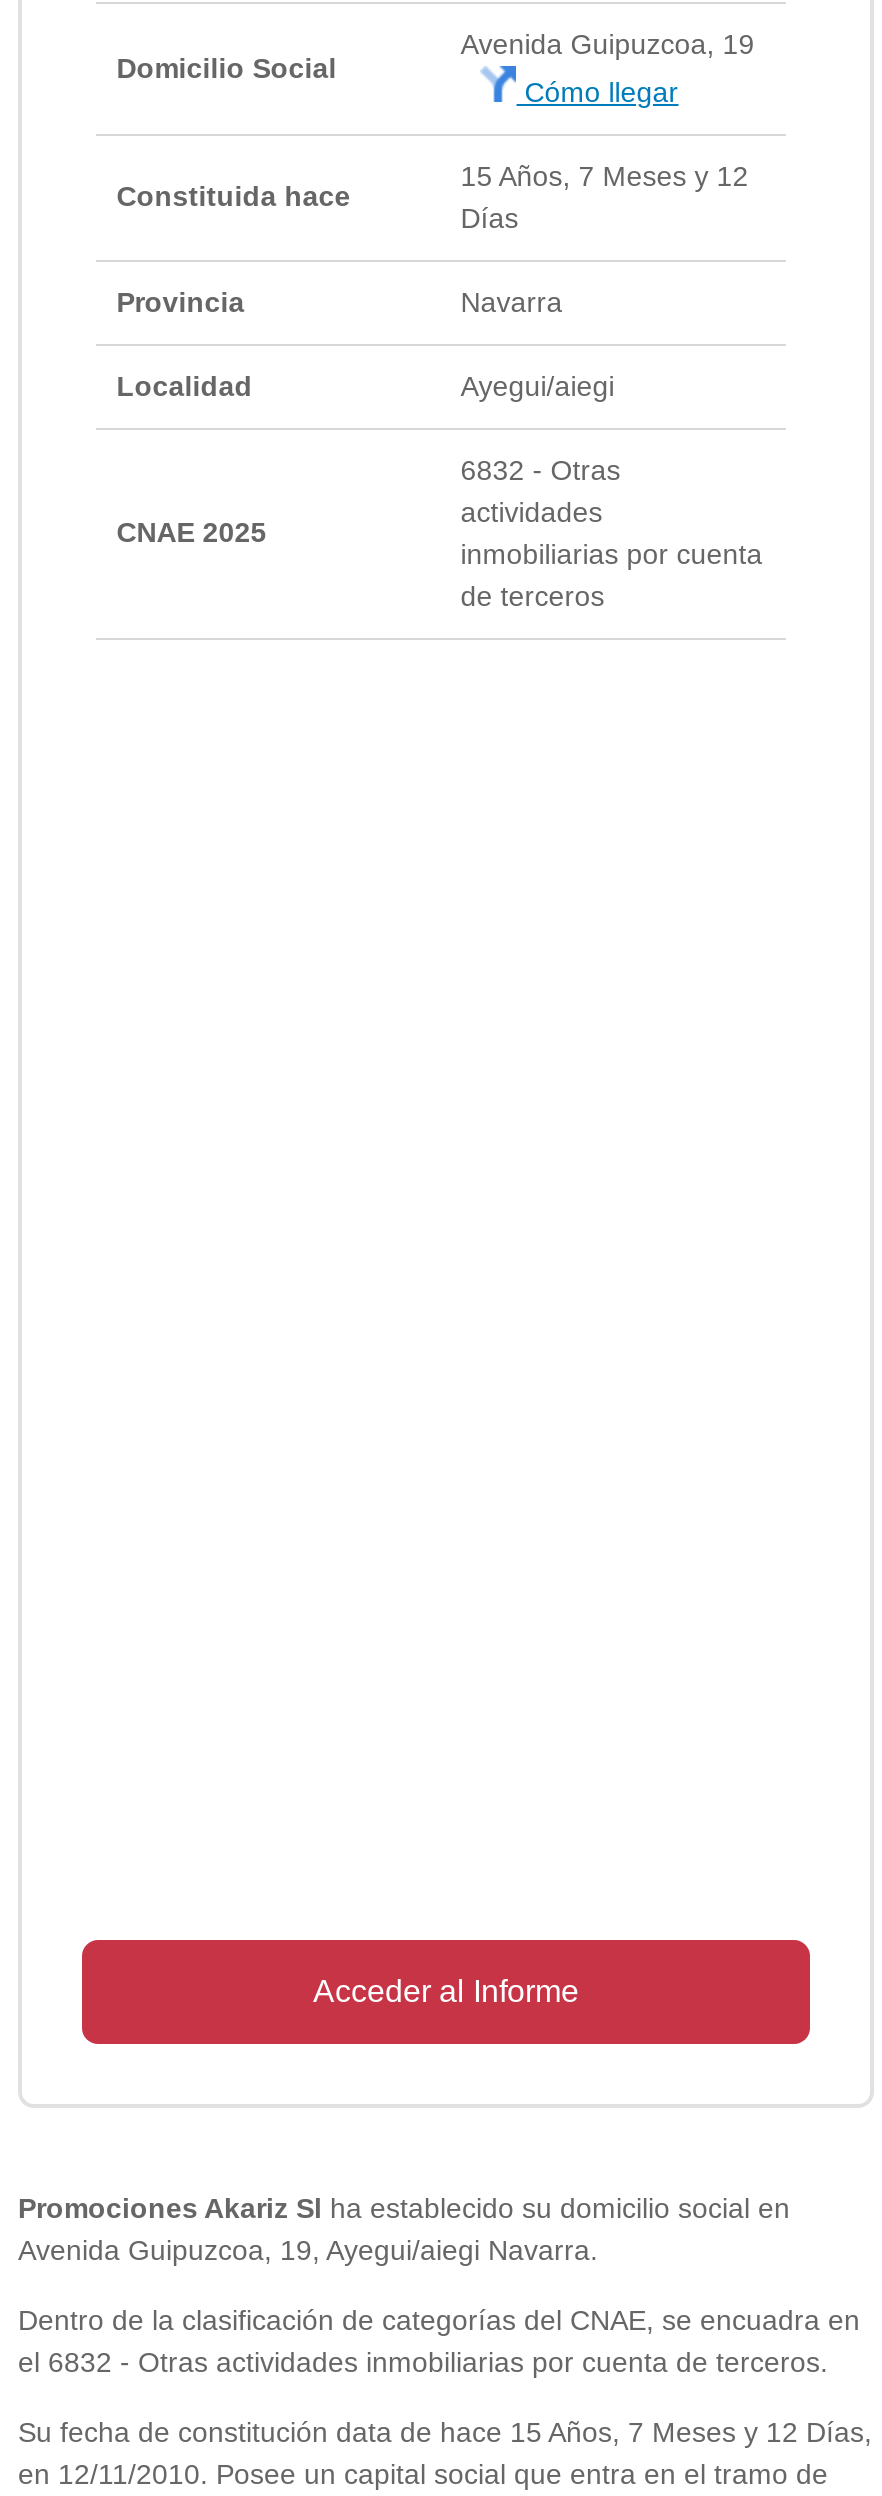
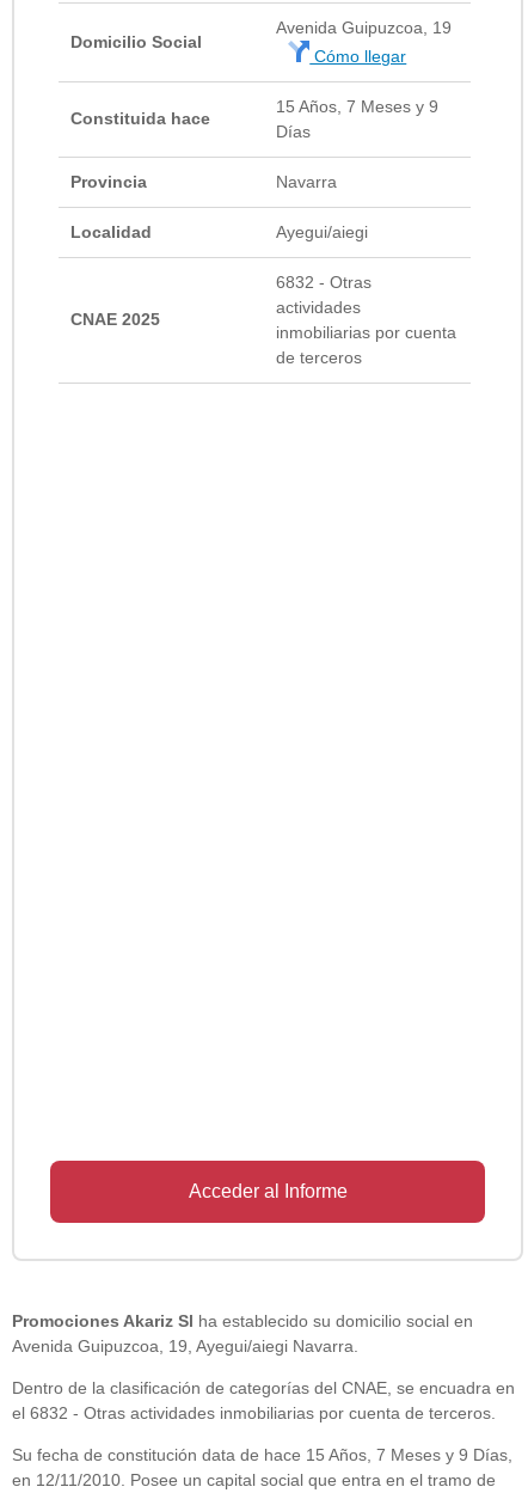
[461,160,749,192] 15 Años, 7 Meses y 12 -> [276,97,439,116] 15 Años, 7 Meses y 9
[18,2416,872,2448] Su fecha de constitución data de hace 15 Años, 7 Meses y 12 Días, -> [12,1445,512,1464] Su fecha de constitución data de hace 15 Años, 7 Meses y 9 Días,

